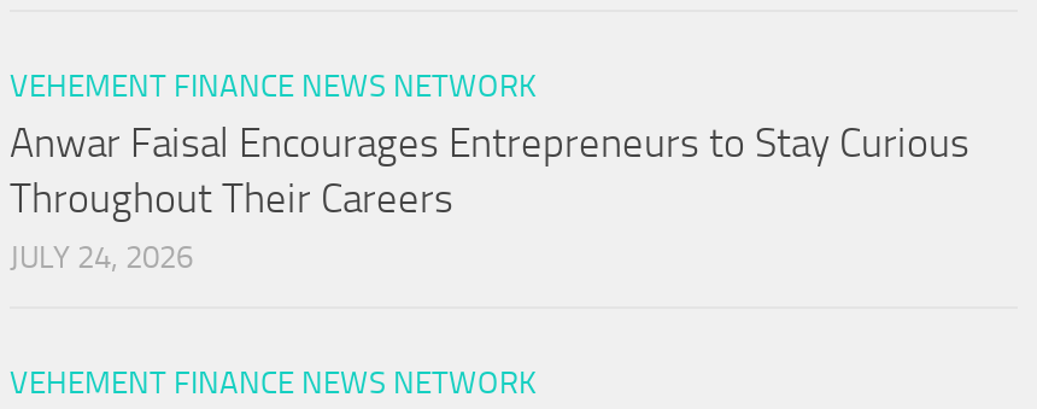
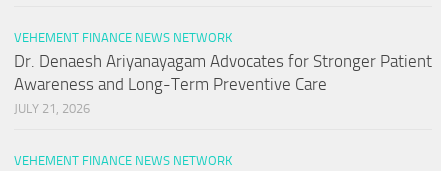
[10,118,969,275] Anwar Faisal Encourages Entrepreneurs to Stay Curious | Throughout Their Careers | JULY 24, 2026 -> [14,50,432,115] Dr. Denaesh Ariyanayagam Advocates for Stronger Patient | Awareness and Long-Term Preventive Care | JULY 21, 2026

